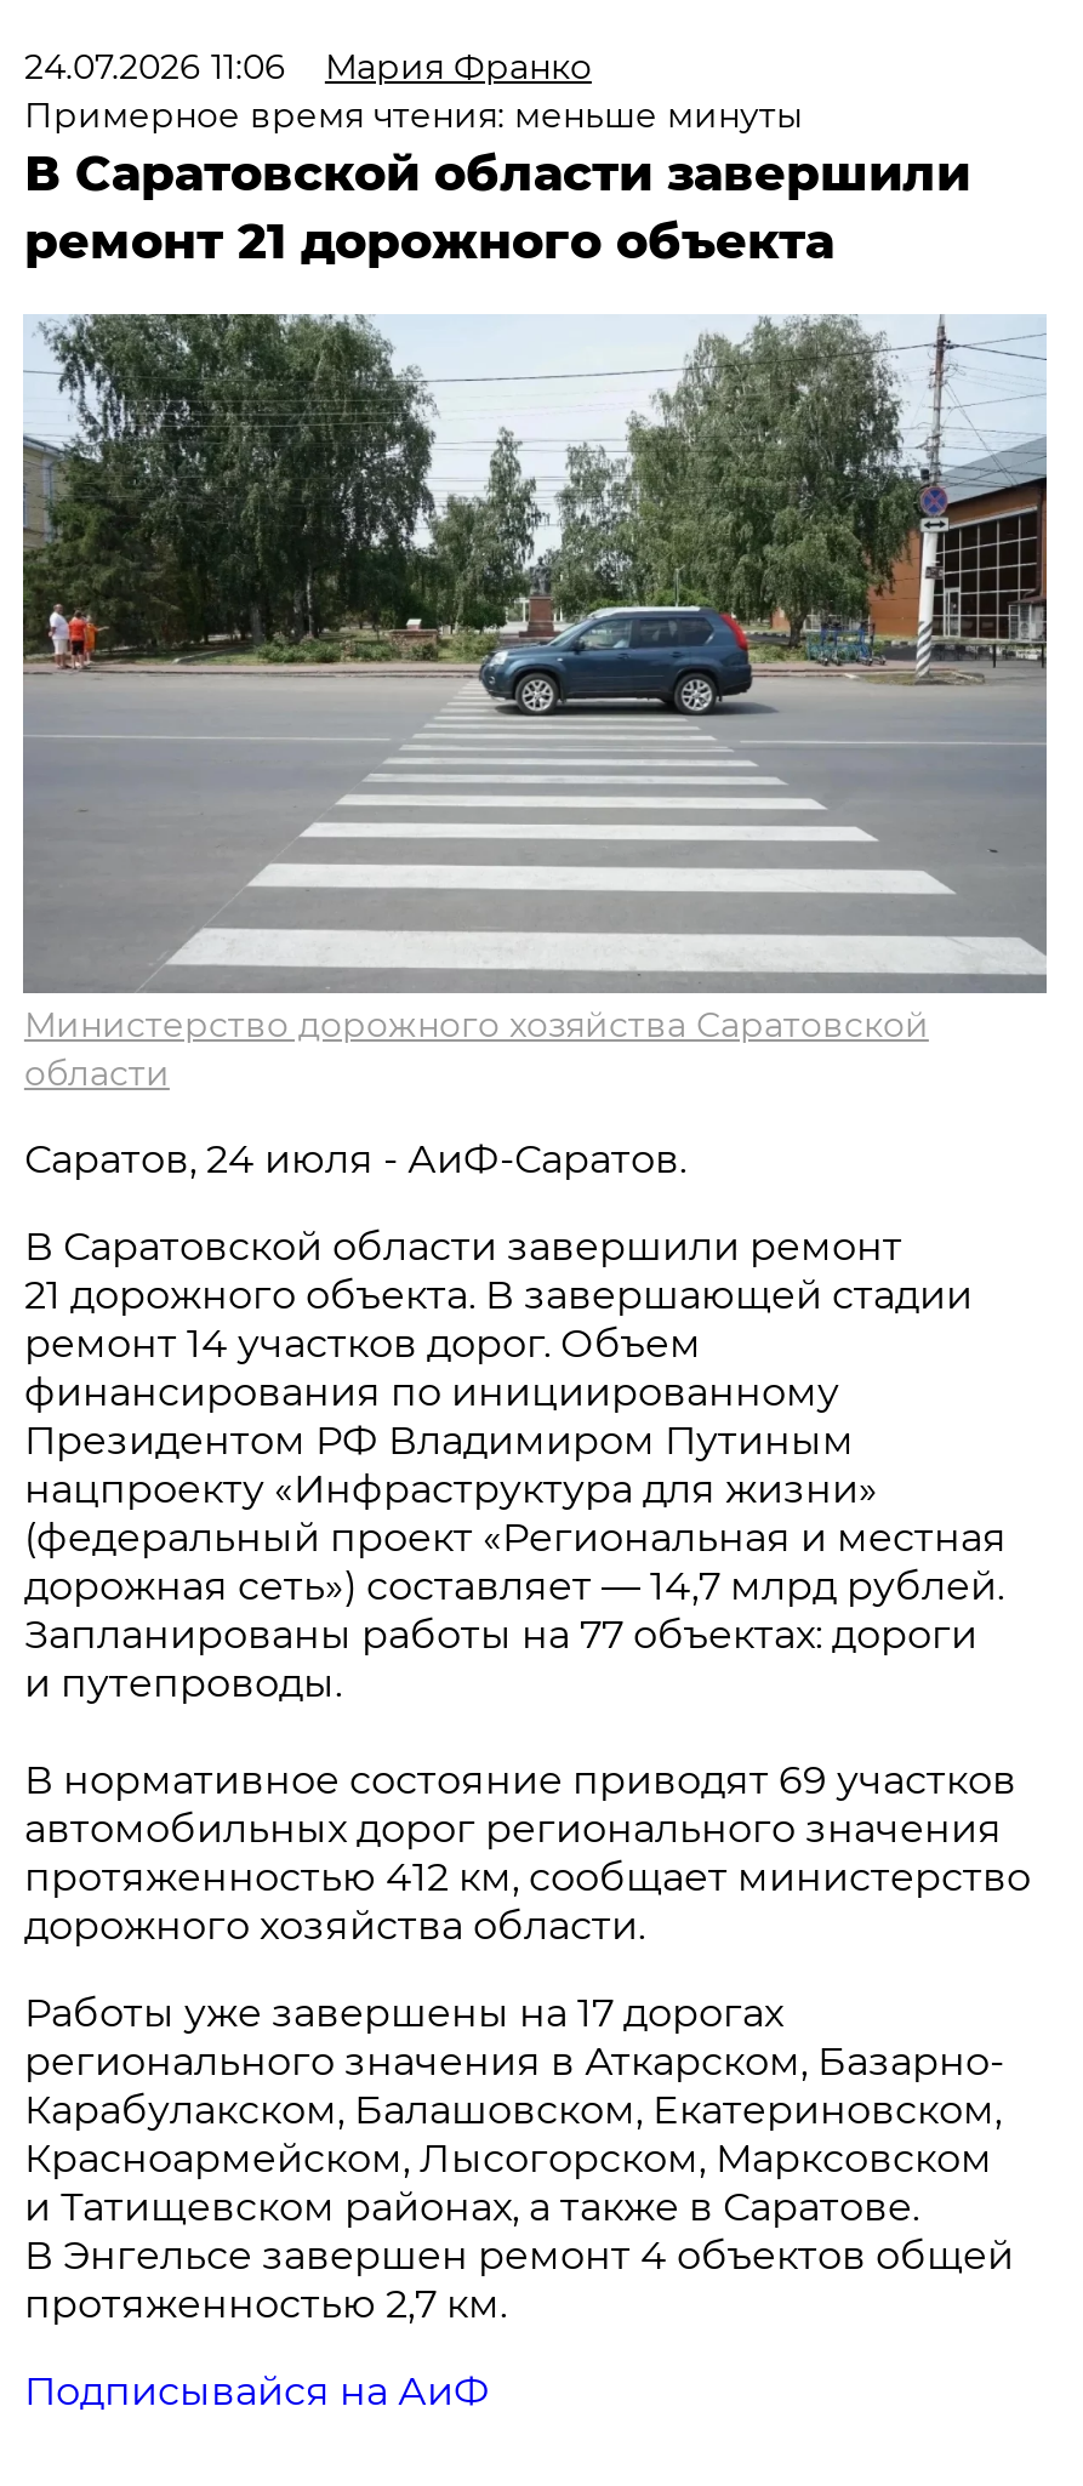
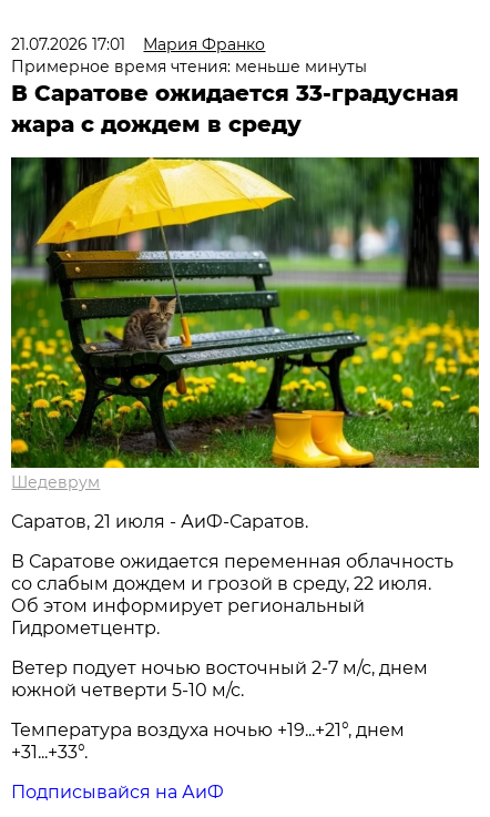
[24,45,592,89] 24.07.2026 11:06 Мария Франко -> [12,34,265,54] 21.07.2026 17:01 Мария Франко
[24,144,970,270] В Саратовской области завершили | ремонт 21 дорожного объекта -> [12,80,459,137] В Саратове ожидается 33-градусная | жара с дождем в среду
[21,312,1049,1096] [image] | Министерство дорожного хозяйства Саратовской | области -> [10,156,480,492] [image] | Шедеврум
[24,1137,686,1183] Саратов, 24 июля - АиФ-Саратов. -> [12,511,309,532] Саратов, 21 июля - АиФ-Саратов.
[24,1224,1006,1707] В Саратовской области завершили ремонт | 21 дорожного объекта. В завершающей стадии | ремонт 14 участков дорог. Объем | финансирования по инициированному | Президентом РФ Владимиром Путиным | нацпроекту «Инфраструктура для жизни» | (федеральный проект «Региональная и местная | дорожная сеть») составляет — 14,7 млрд рублей. | Запланированы работы на 77 объектах: дороги | и путепроводы. -> [12,551,454,639] В Саратове ожидается переменная облачность | со слабым дождем и грозой в среду, 22 июля. | Об этом информирует региональный | Гидрометцентр.
[24,1758,1031,1950] В нормативное состояние приводят 69 участков | автомобильных дорог регионального значения | протяженностью 412 км, сообщает министерство | дорожного хозяйства области. -> [12,657,428,701] Ветер подует ночью восточный 2-7 м/с, днем | южной четверти 5-10 м/с.
[24,1991,1014,2328] Работы уже завершены на 17 дорогах | регионального значения в Аткарском, Базарно- | Карабулакском, Балашовском, Екатериновском, | Красноармейском, Лысогорском, Марксовском | и Татищевском районах, а также в Саратове. | В Энгельсе завершен ремонт 4 объектов общей | протяженностью 2,7 км. -> [12,719,405,763] Температура воздуха ночью +19...+21°, днем | +31...+33°.

